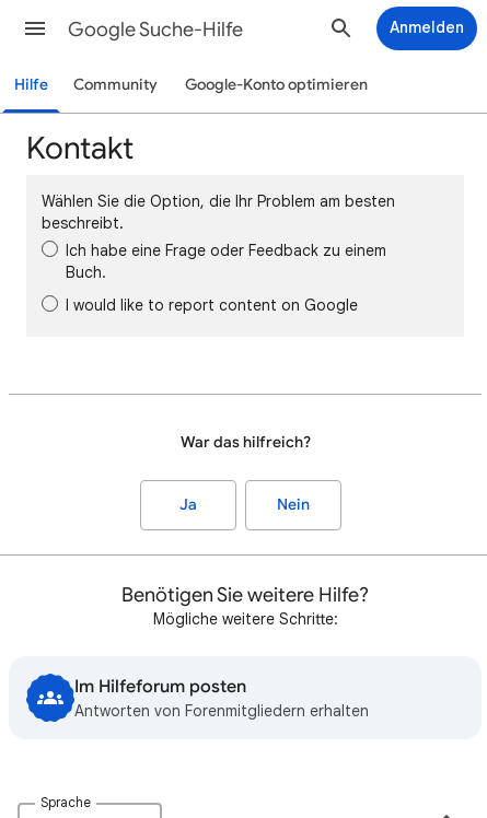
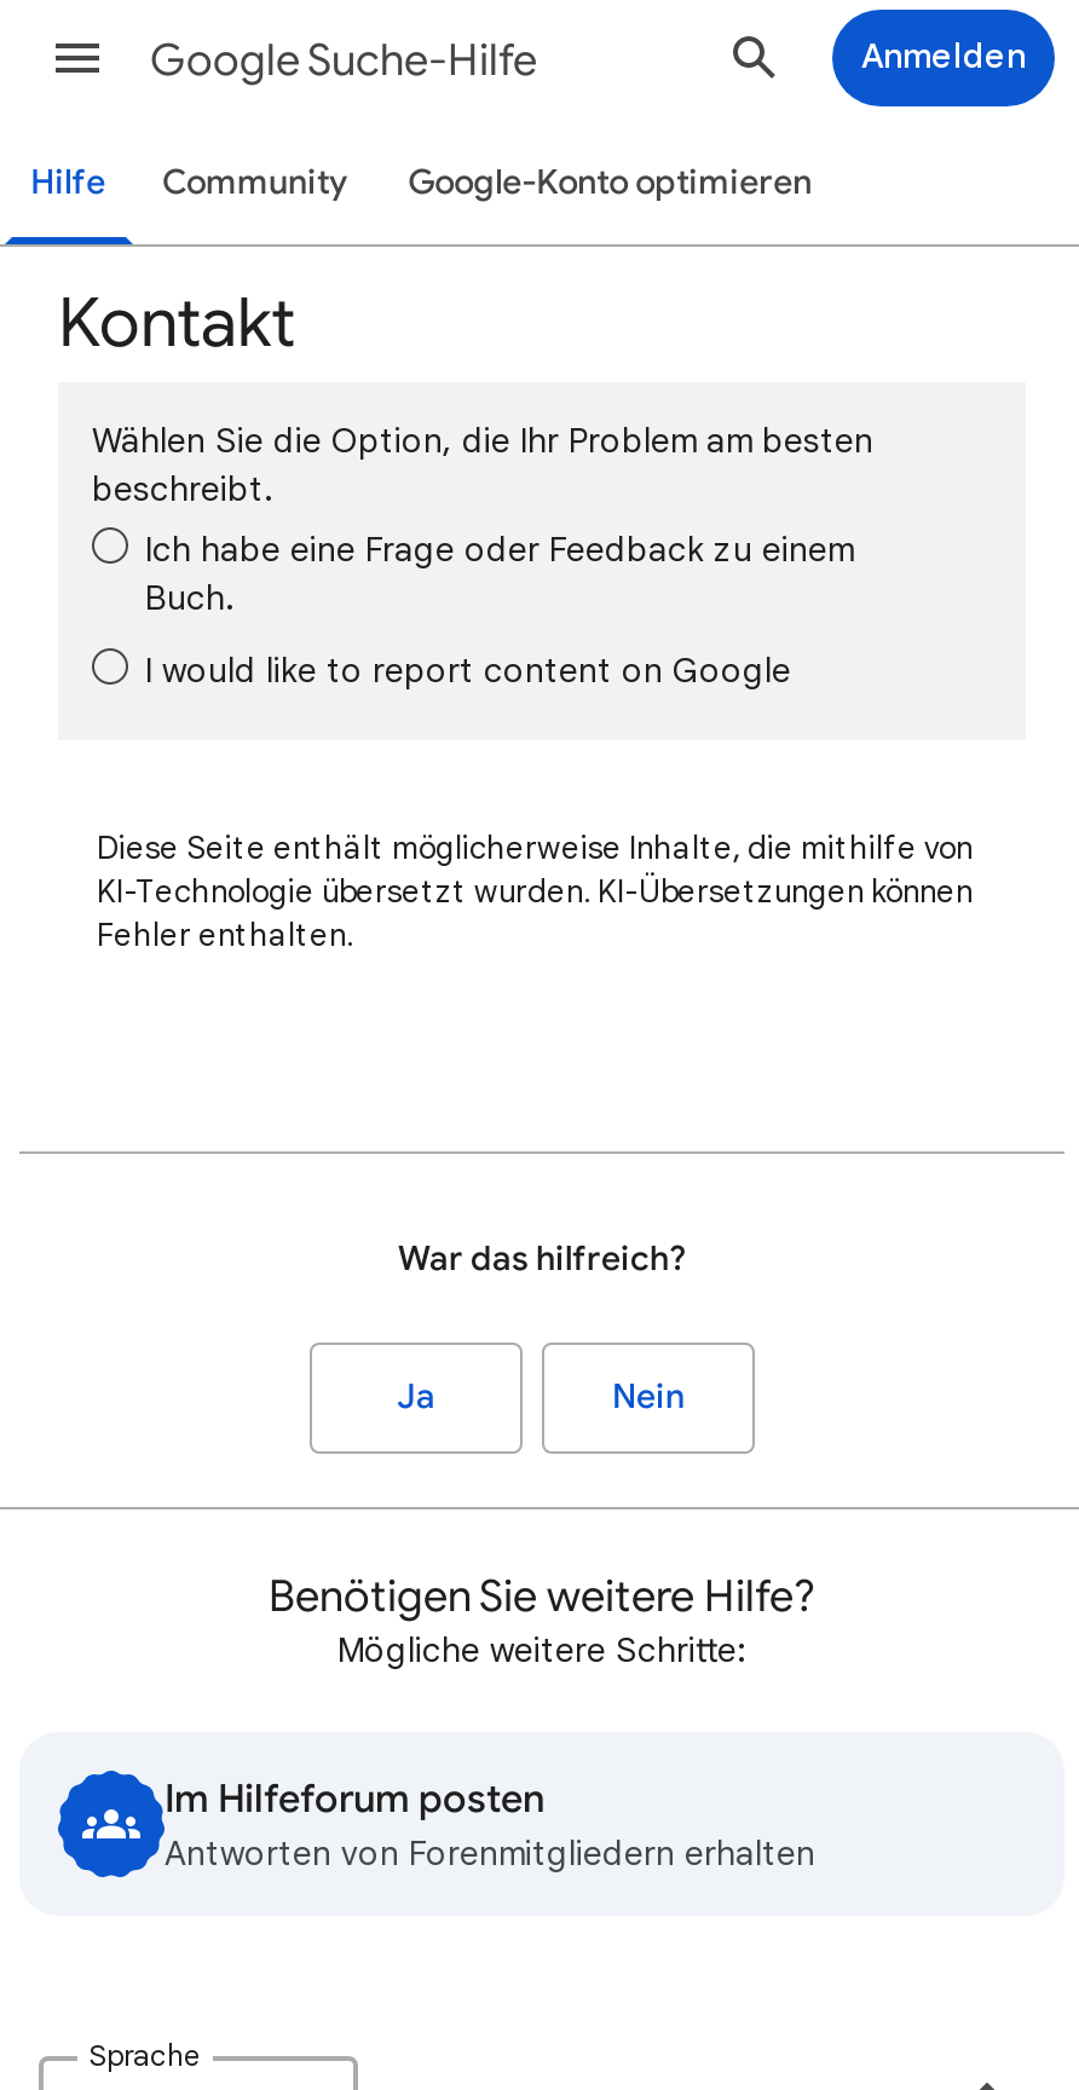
none -> [97,827,973,955] Diese Seite enthält möglicherweise Inhalte, die mithilfe von | KI-Technologie übersetzt wurden. KI-Übersetzungen können | Fehler enthalten.

